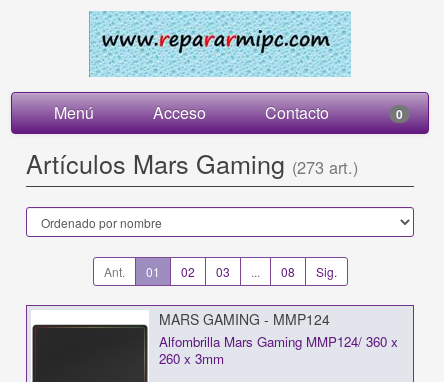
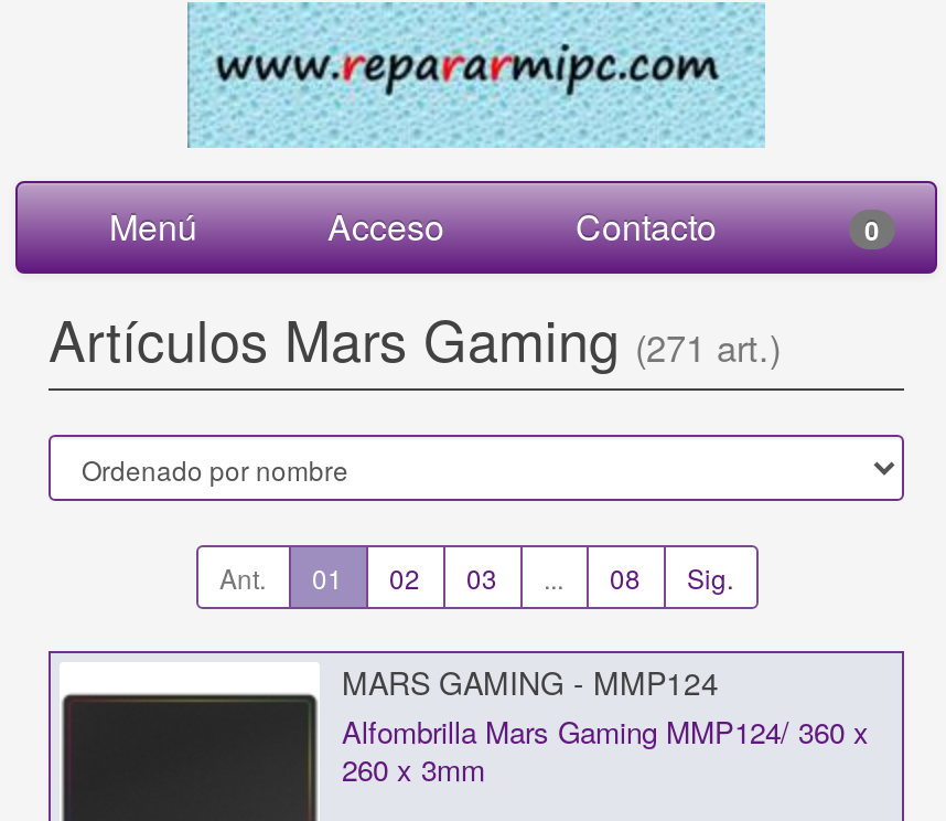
[26,145,358,181] Artículos Mars Gaming (273 art.) -> [49,298,781,377] Artículos Mars Gaming (271 art.)

